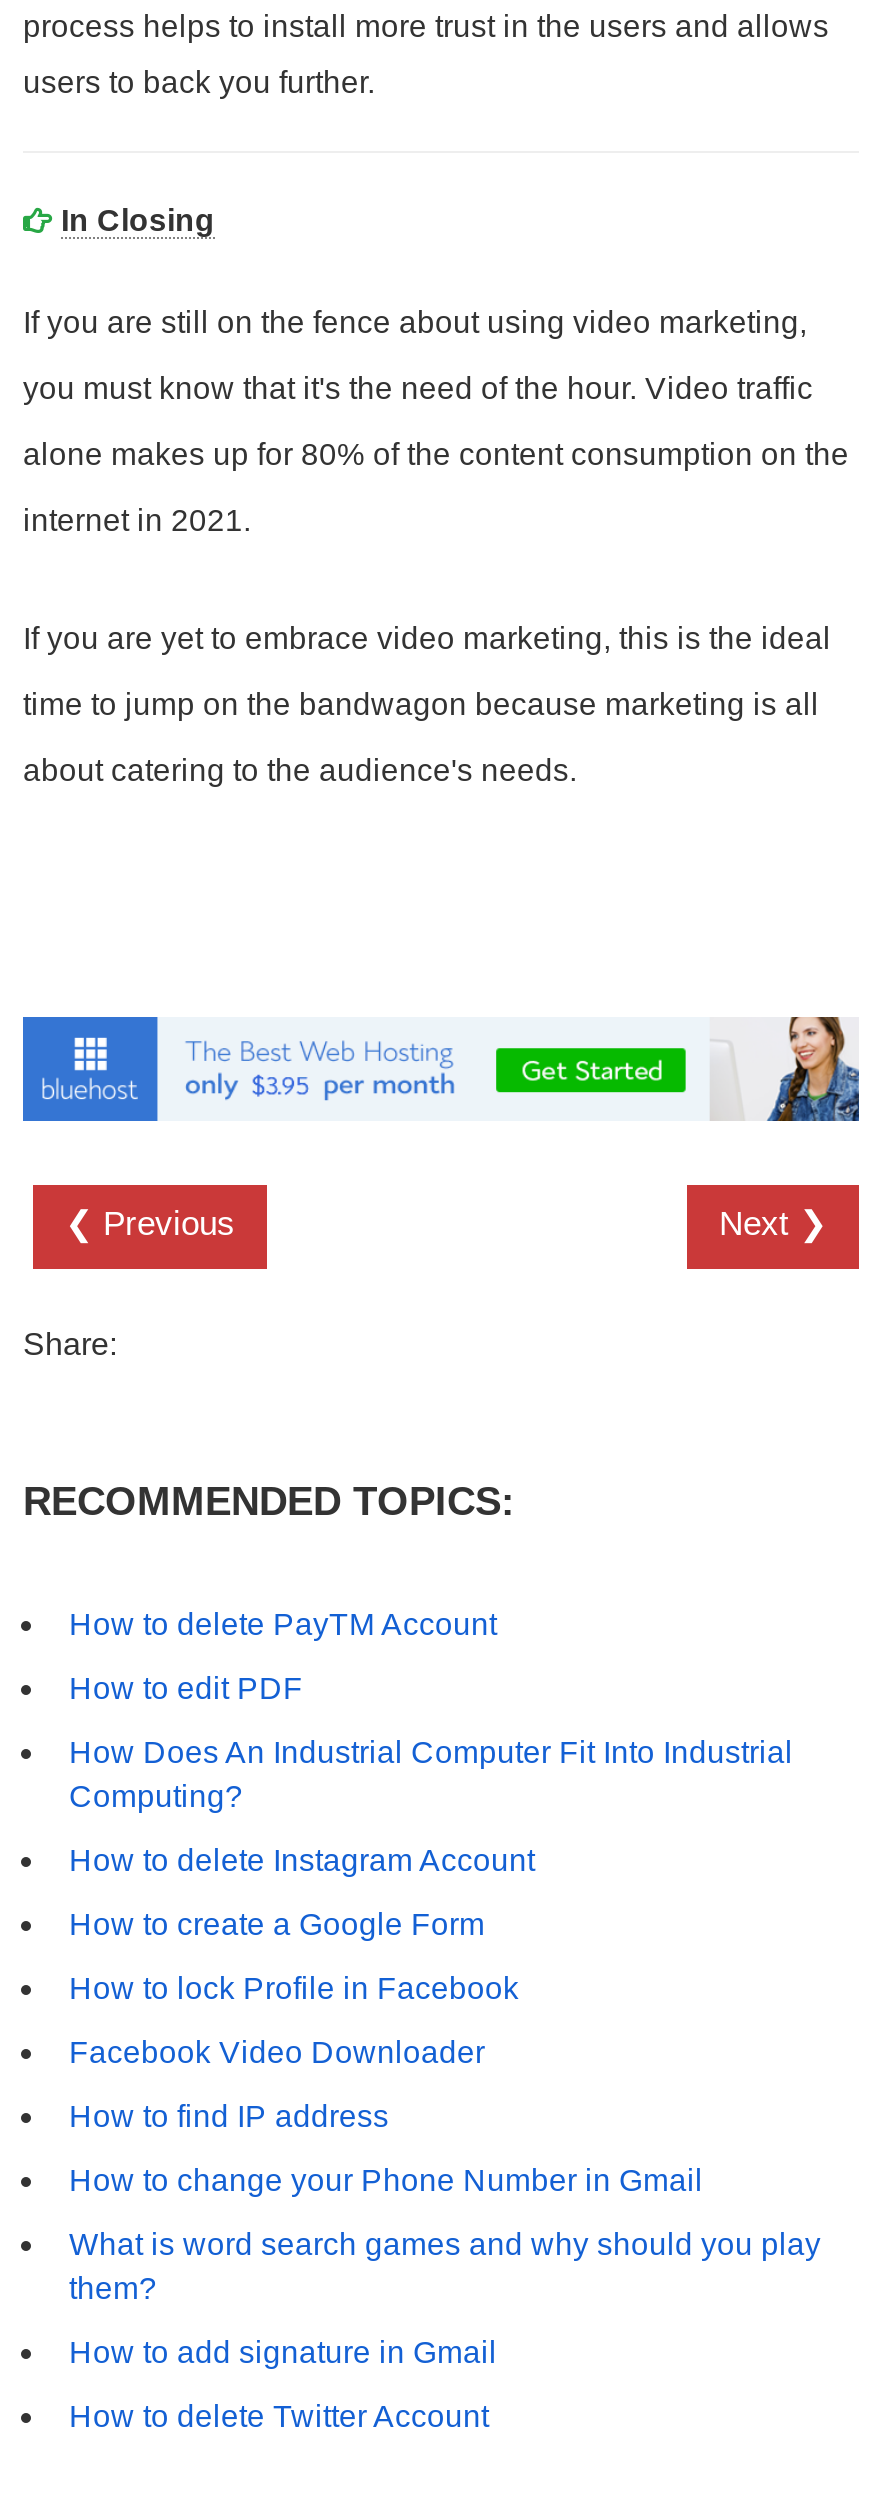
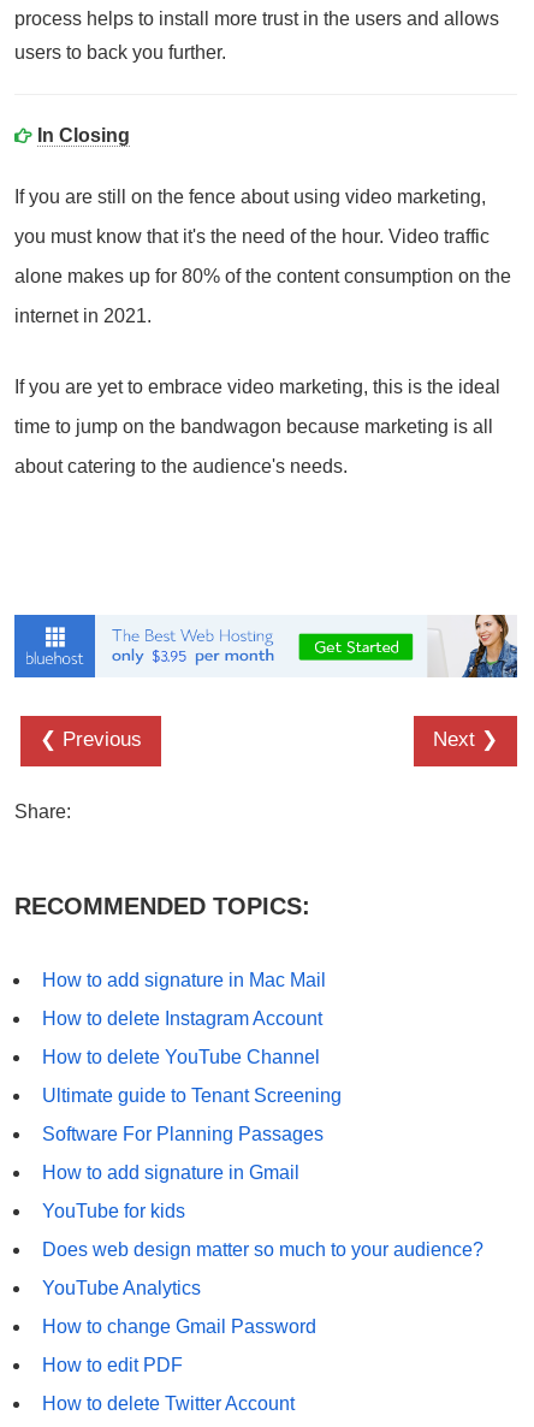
[69,1606,793,1812] How to delete PayTM Account | How Does An Industrial Computer Fit Into Industrial | Computing? -> [42,969,326,990] How to add signature in Mac Mail
moved [69,1670,303,1704] -> [42,1354,183,1375]: How to edit PDF
moved [69,1842,535,1876] -> [42,1008,322,1028]: How to delete Instagram Account
[69,1906,821,2304] How to create a Google Form | How to lock Profile in Facebook | Facebook Video Downloader | How to find IP address | How to change your Phone Number in Gmail | What is word search games and why should you play | them? -> [42,1046,342,1144] How to delete YouTube Channel | Ultimate guide to Tenant Screening | Software For Planning Passages
moved [69,2334,497,2368] -> [42,1162,299,1182]: How to add signature in Gmail
none -> [42,1200,483,1336] YouTube for kids | Does web design matter so much to your audience? | YouTube Analytics | How to change Gmail Password

